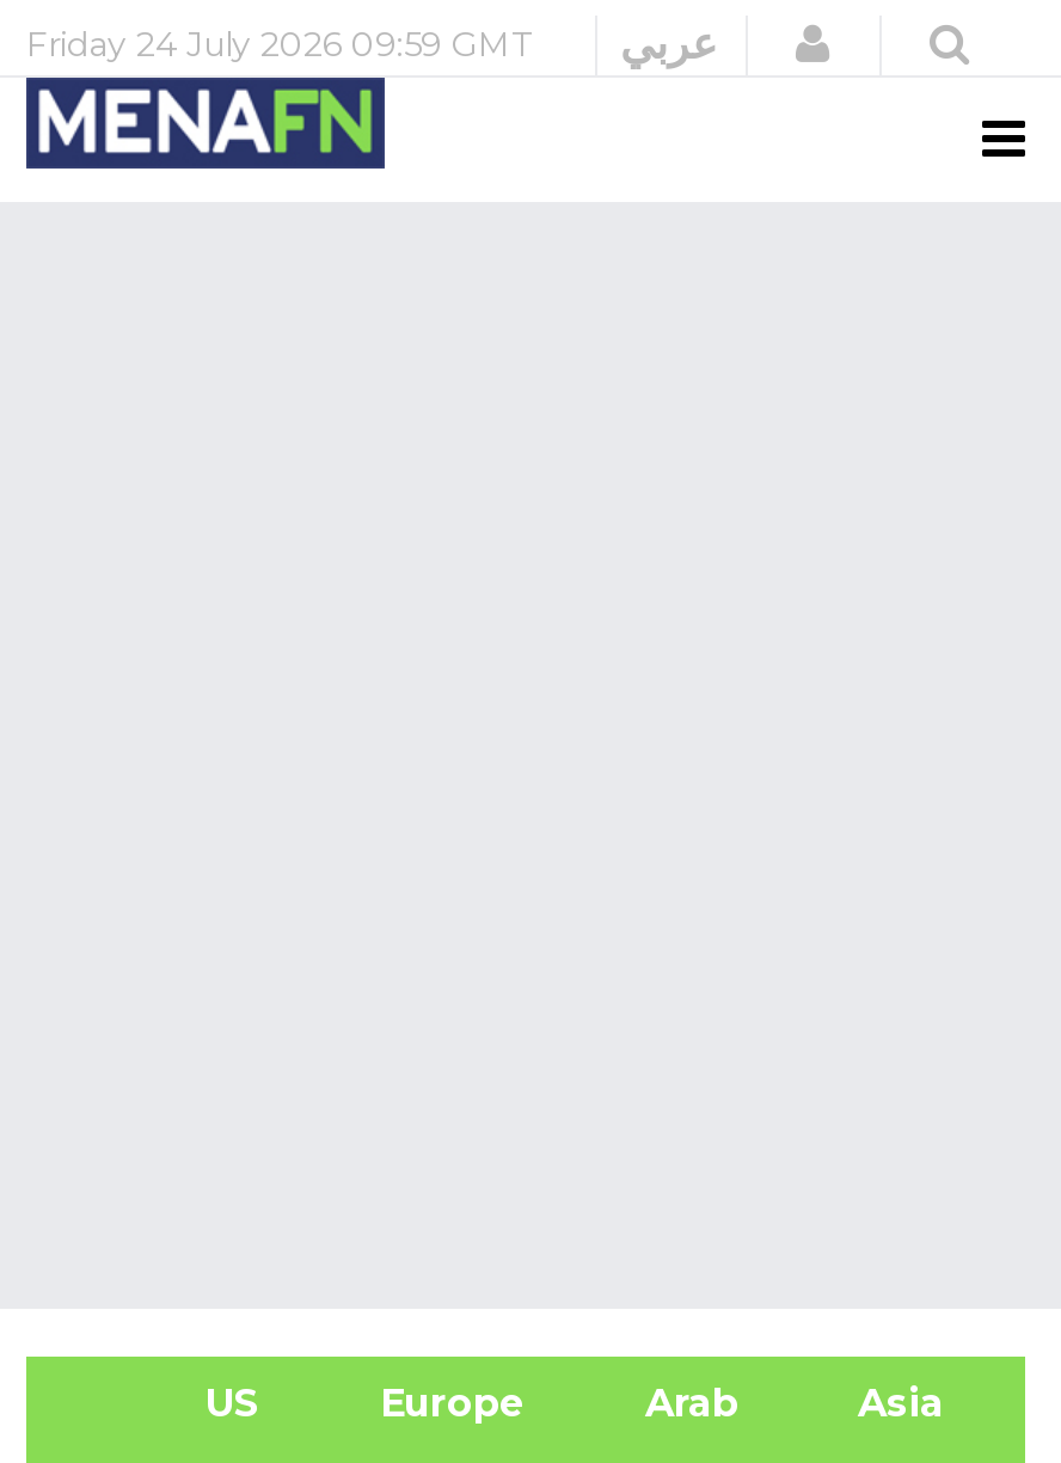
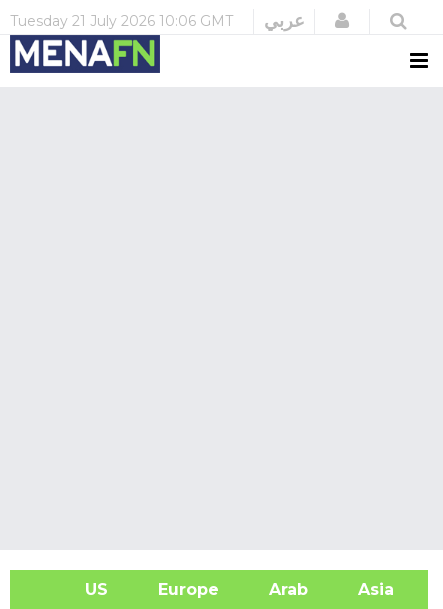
[26,23,530,66] Friday 24 July 2026 09:59 GMT -> [10,12,233,30] Tuesday 21 July 2026 10:06 GMT

